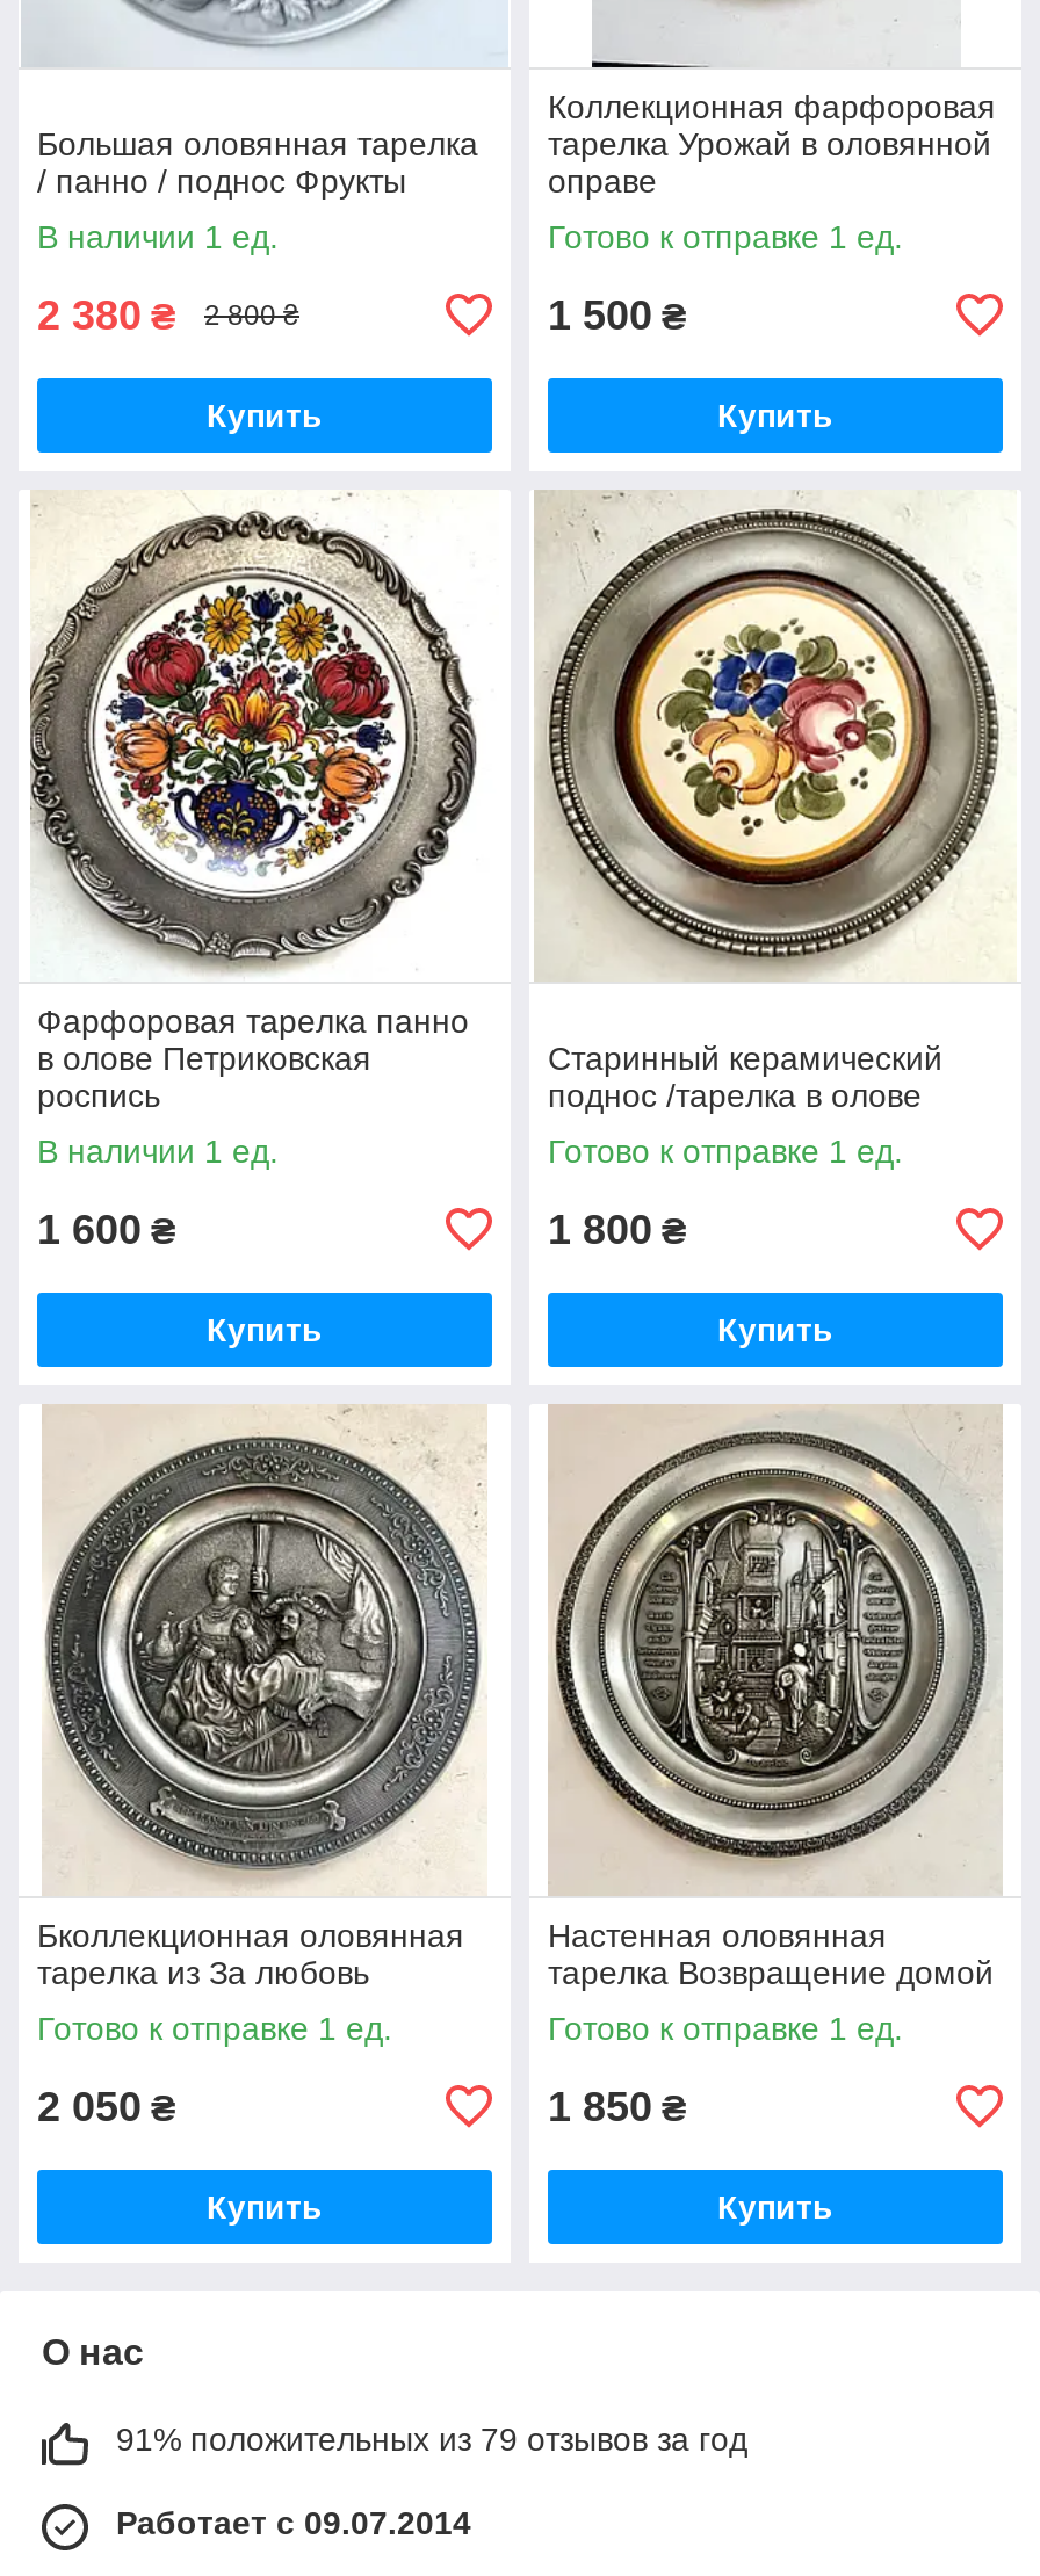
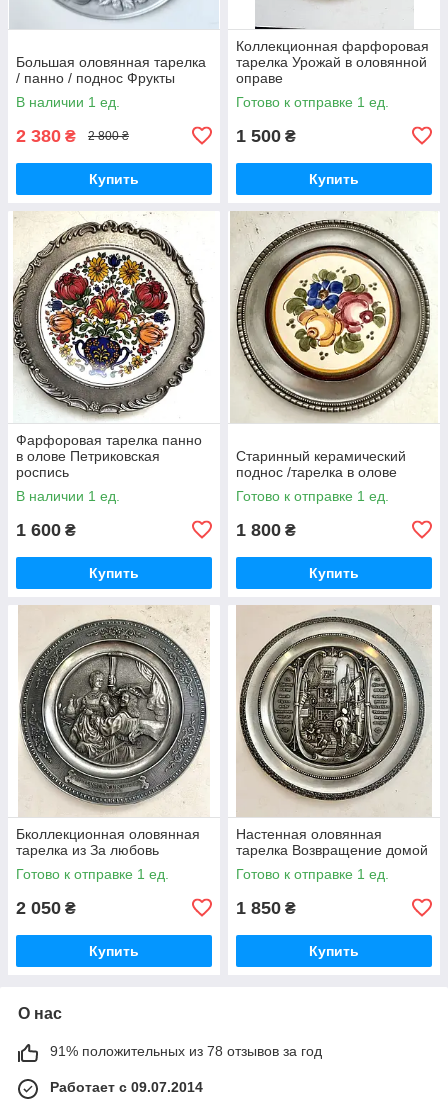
[116,2420,748,2457] 91% положительных из 79 отзывов за год -> [50,1043,322,1059] 91% положительных из 78 отзывов за год

